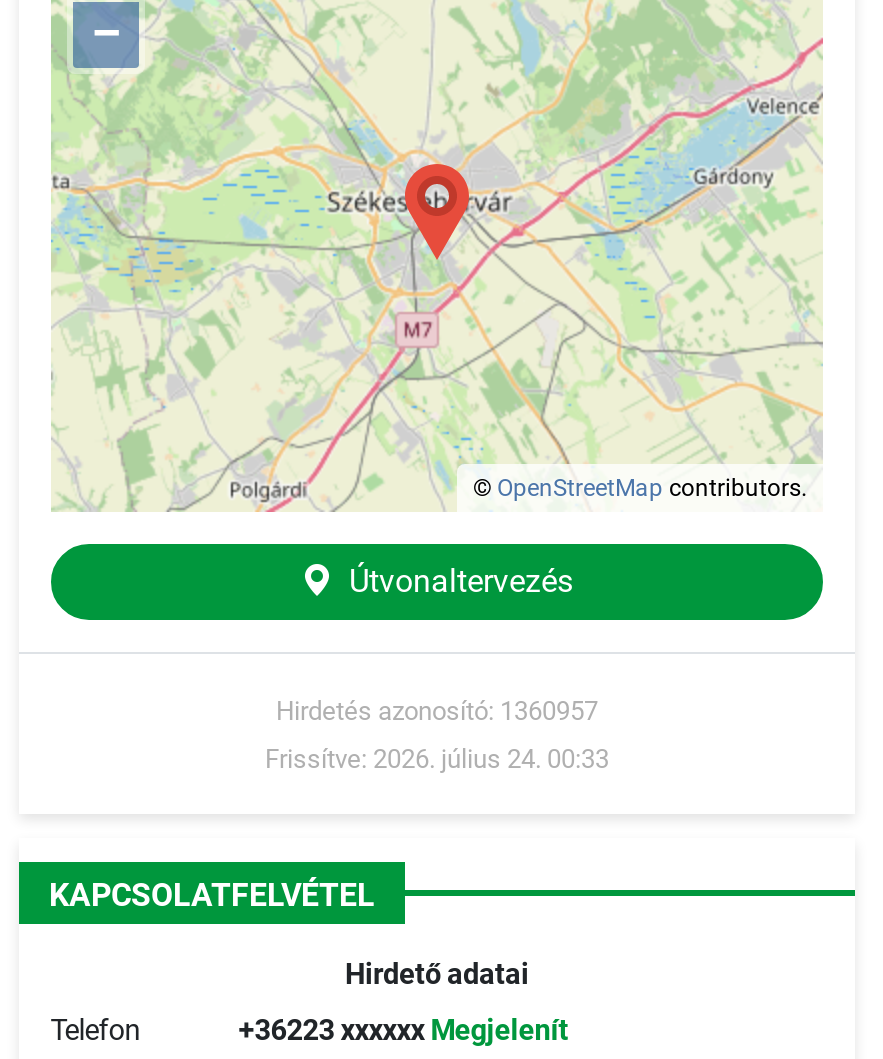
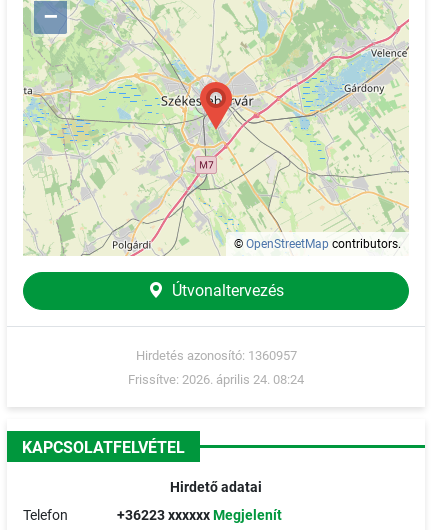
[265,745,609,775] Frissítve: 2026. július 24. 00:33 -> [128,372,304,387] Frissítve: 2026. április 24. 08:24

